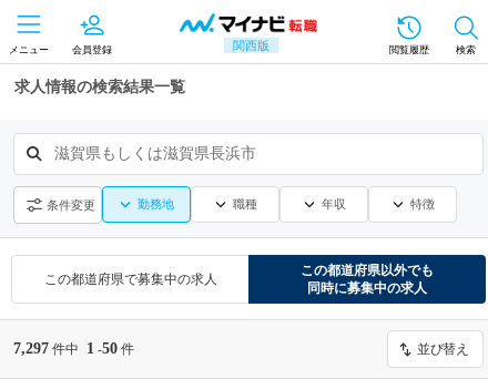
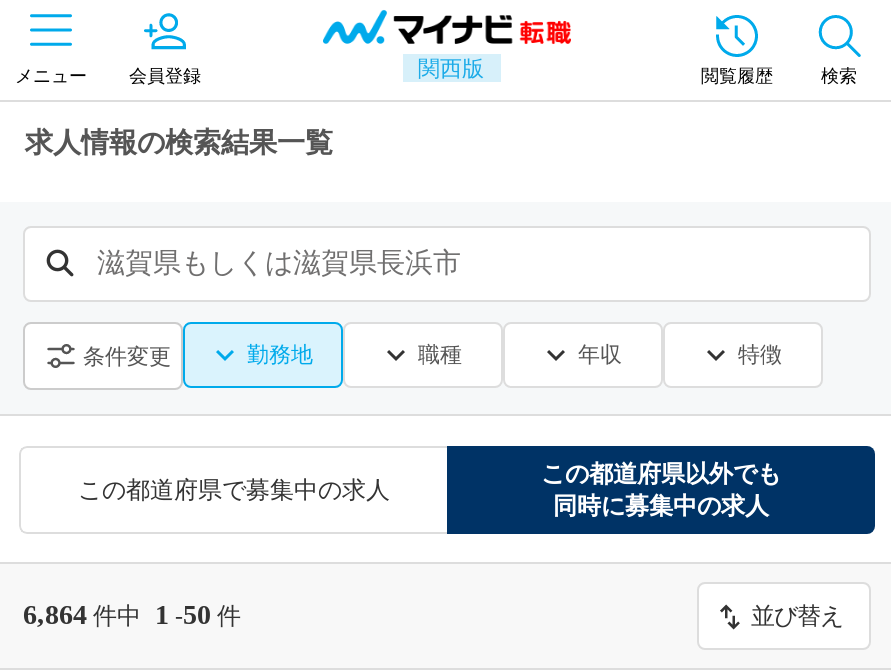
[13,340,134,357] 7,297 件中 1 -50 件 -> [23,600,241,630] 6,864 件中 1 -50 件

